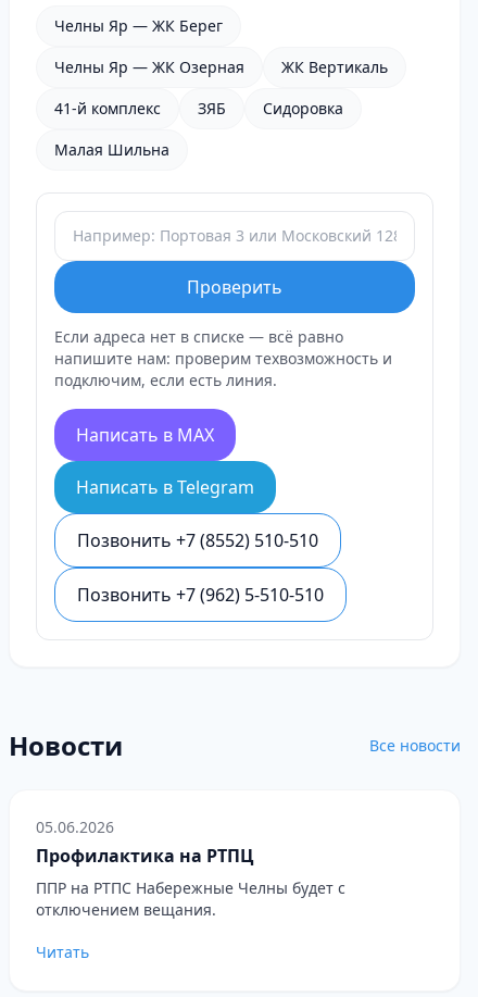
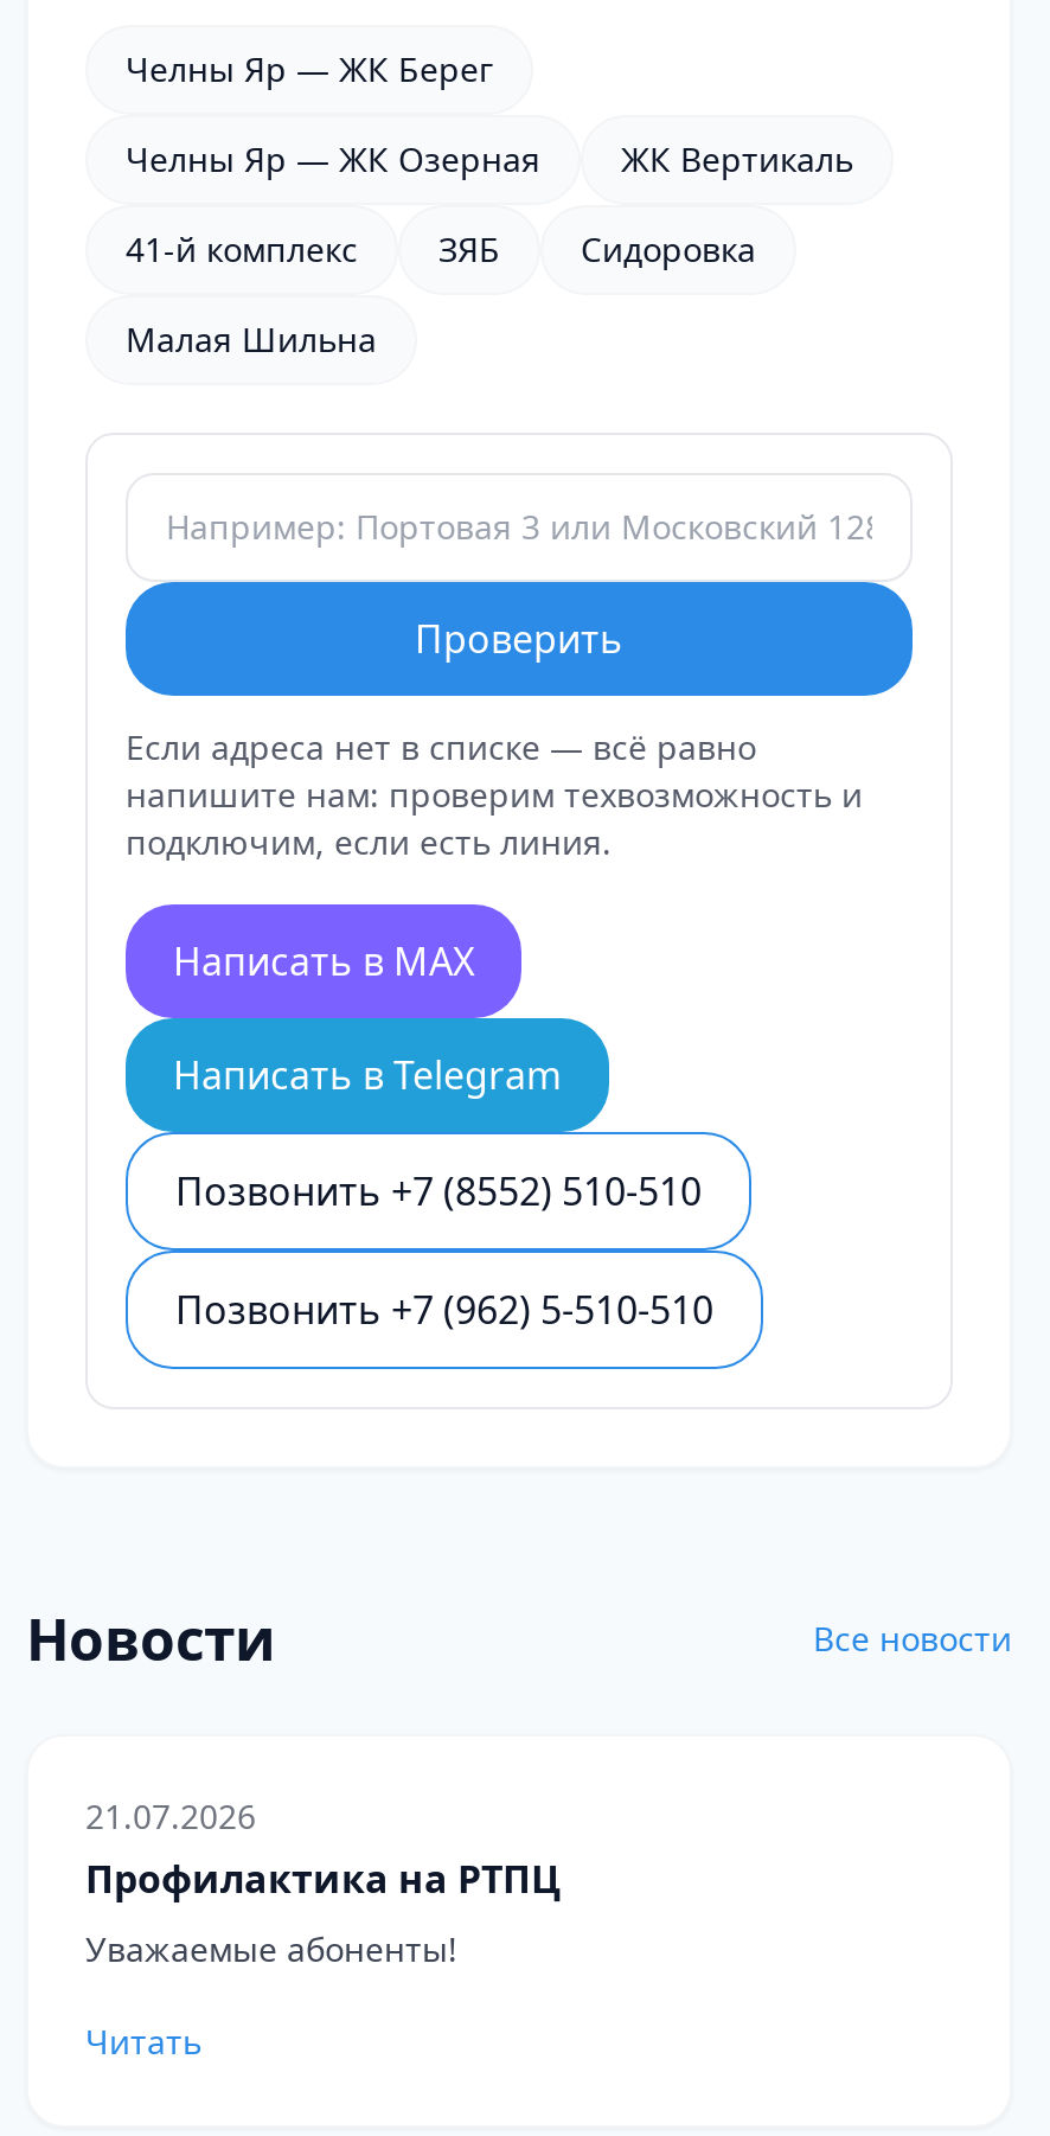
[36,817,114,837] 05.06.2026 -> [85,1793,256,1838] 21.07.2026
[36,877,345,920] ППР на РТПС Набережные Челны будет с | отключением вещания. -> [85,1926,457,1971] Уважаемые абоненты!

